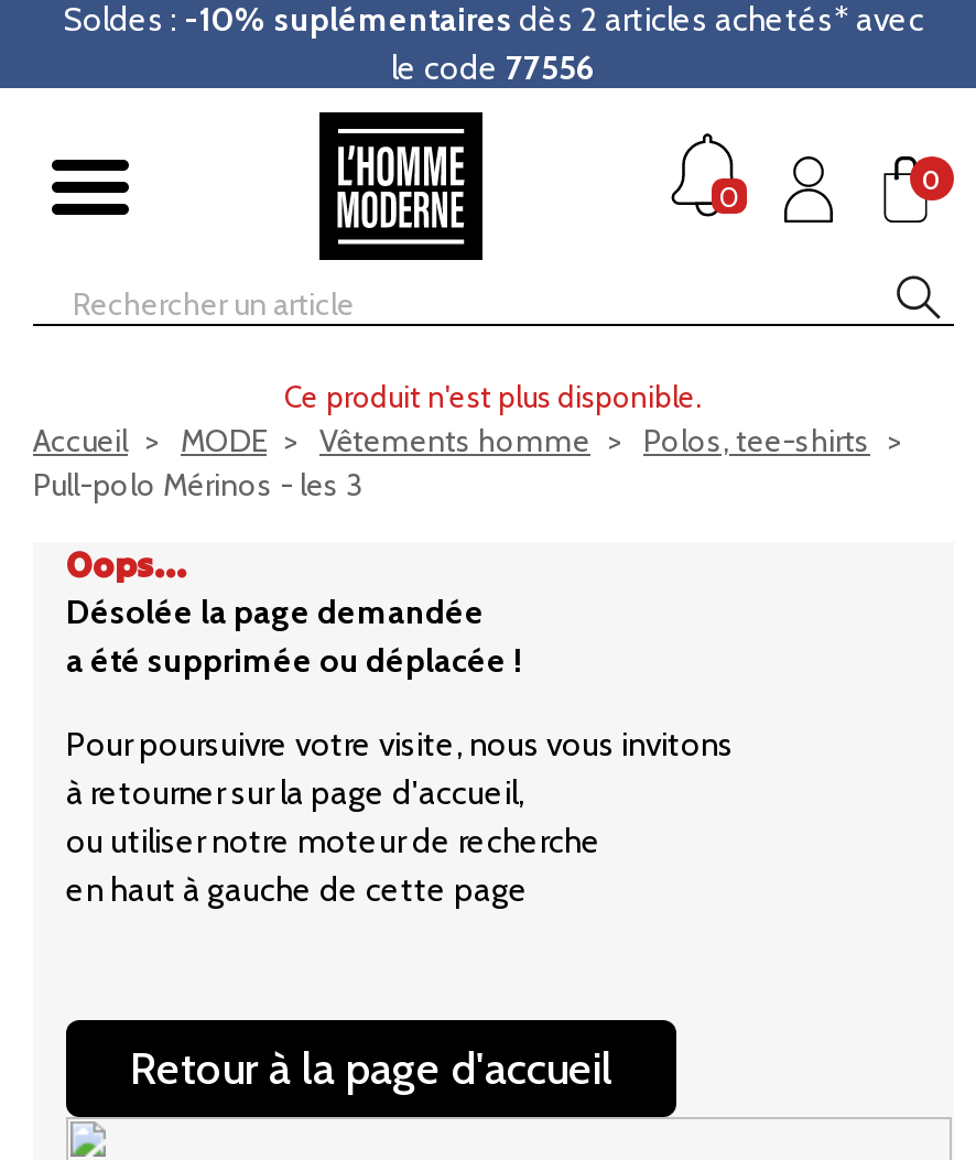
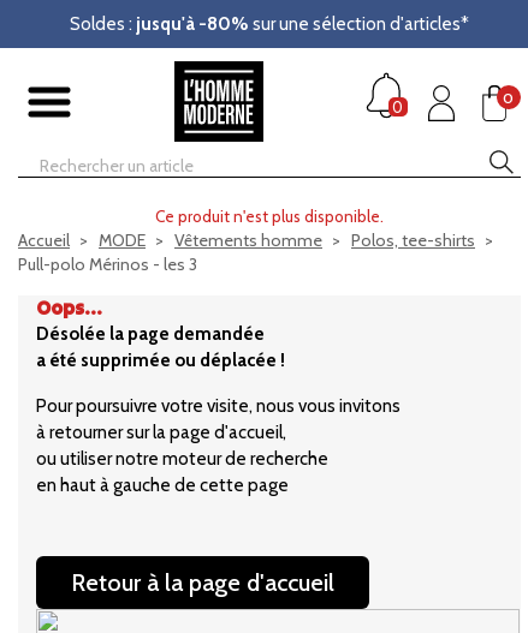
[63,0,924,88] Soldes : -10% suplémentaires dès 2 articles achetés* avec | le code 77556 -> [70,13,469,35] Soldes : jusqu'à -80% sur une sélection d'articles*

